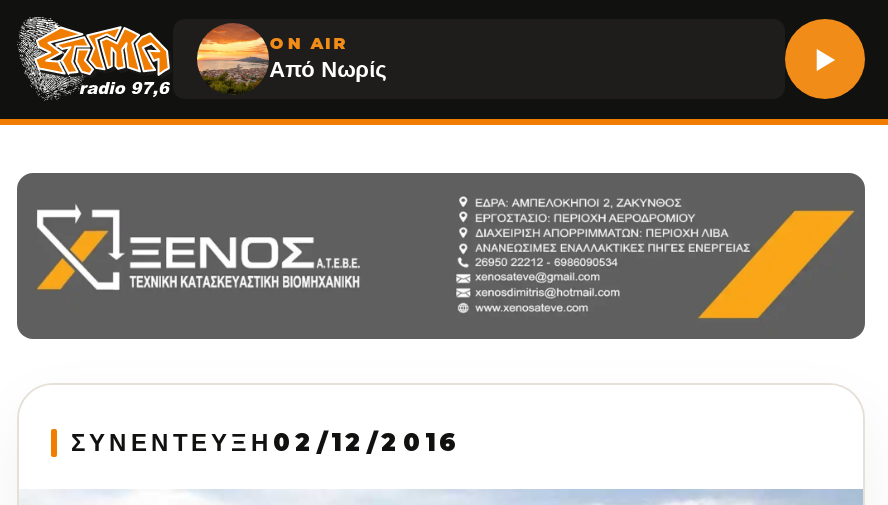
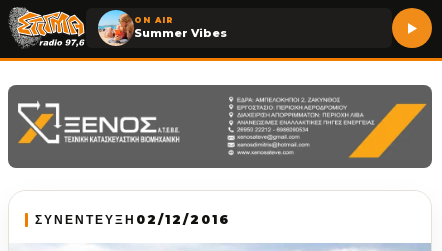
[195,21,387,95] [image] | Από Νωρίς -> [97,9,227,47] [image] | Summer Vibes

